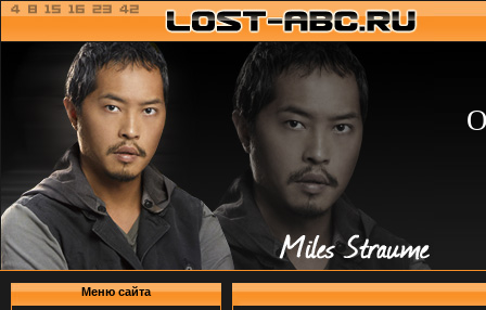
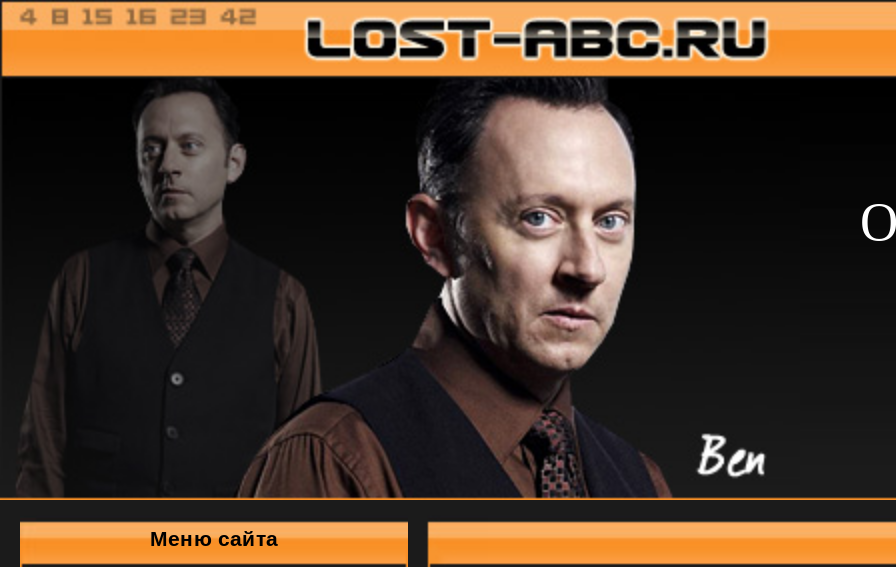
[3,43,431,271] [image] -> [6,78,790,498] [image]

